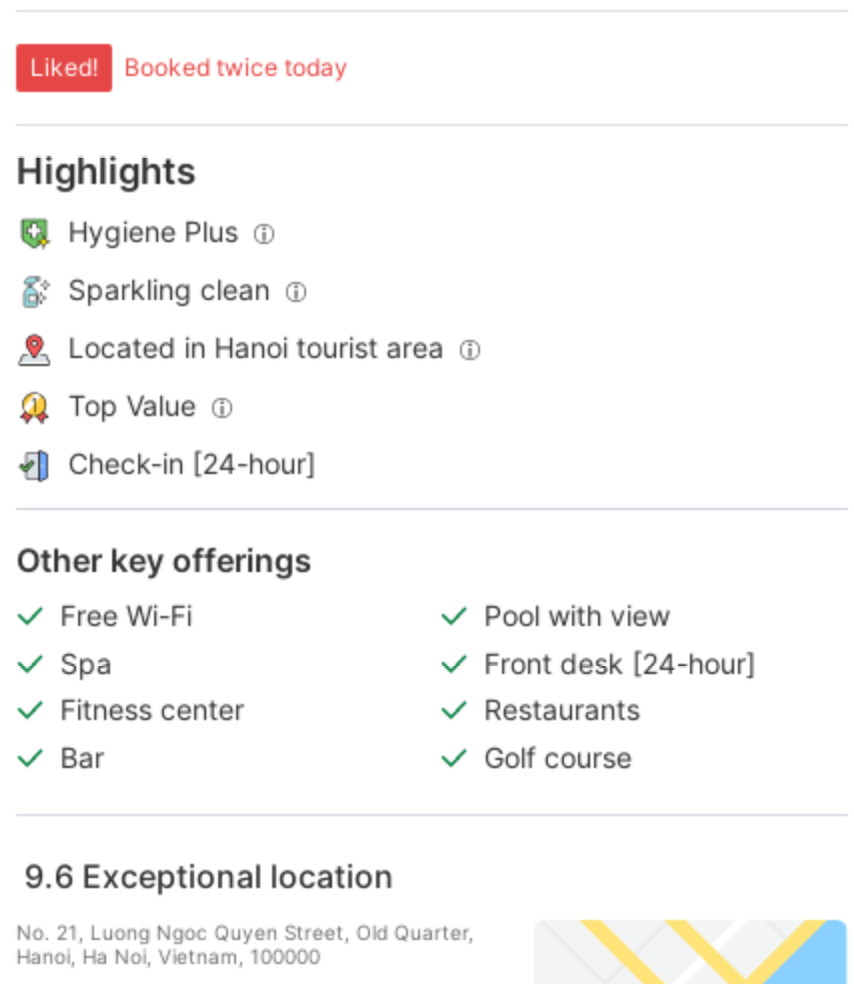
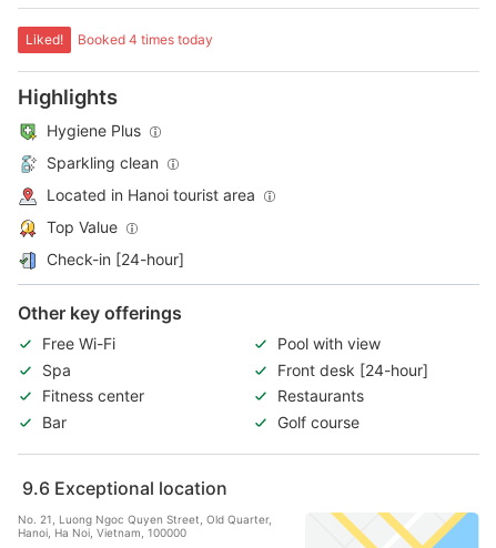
[124,52,348,82] Booked twice today -> [78,31,213,48] Booked 4 times today

